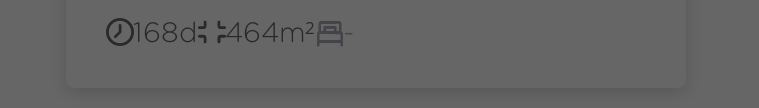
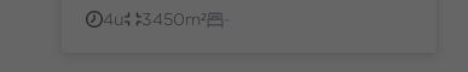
[133,16,315,48] 168d | 464m² -> [102,10,206,29] 4u | 3450m²

